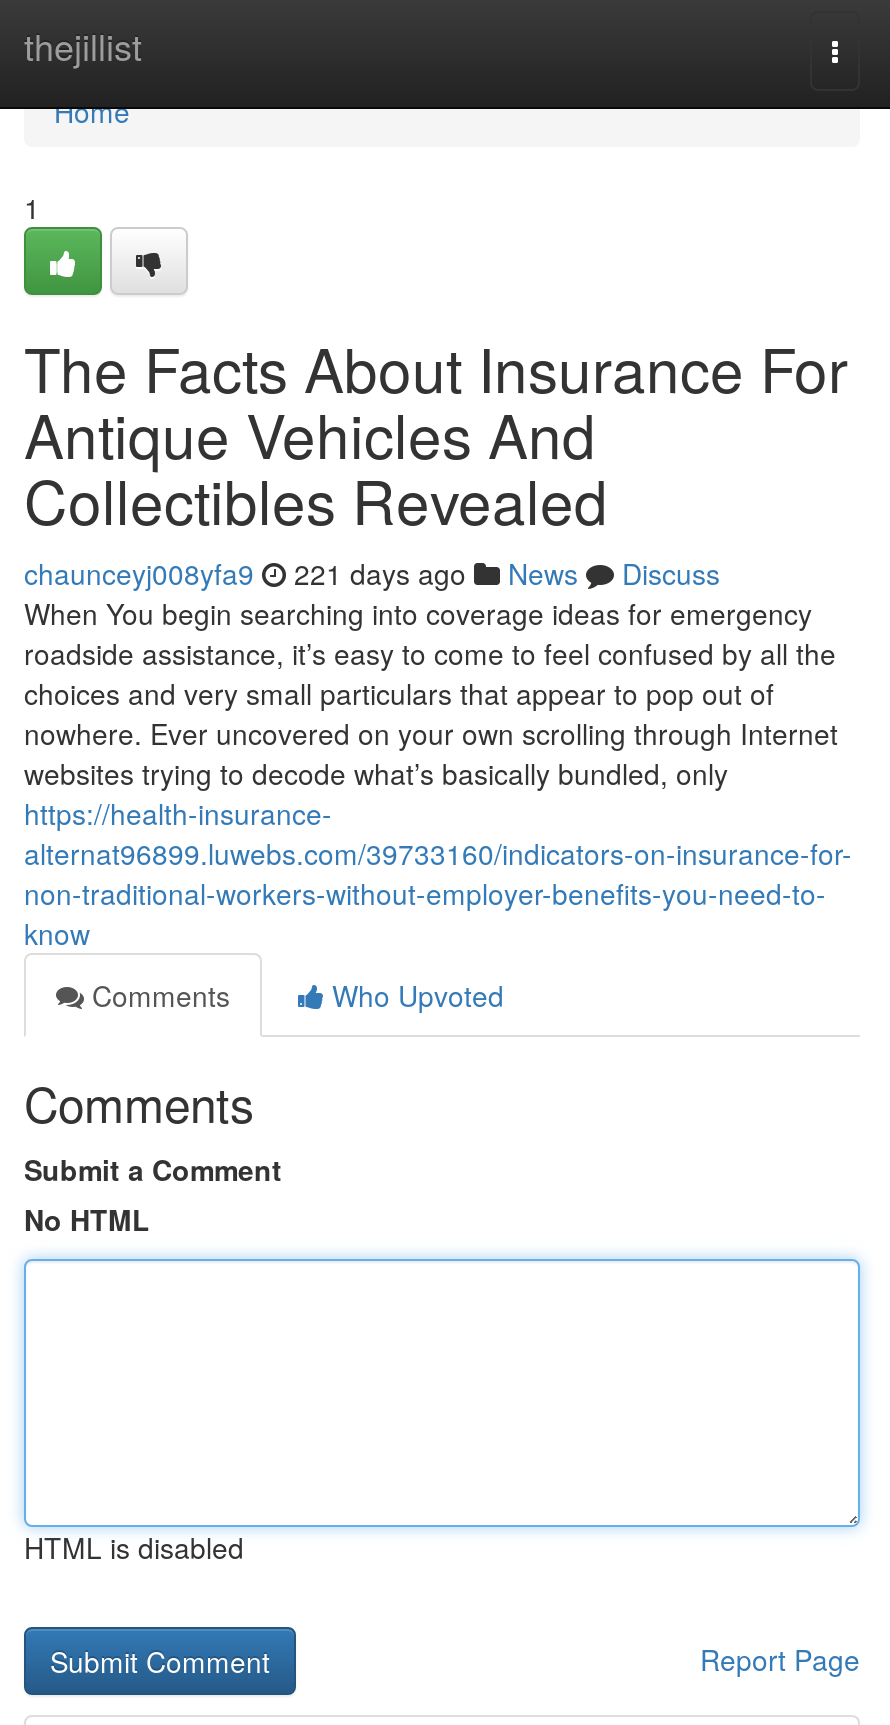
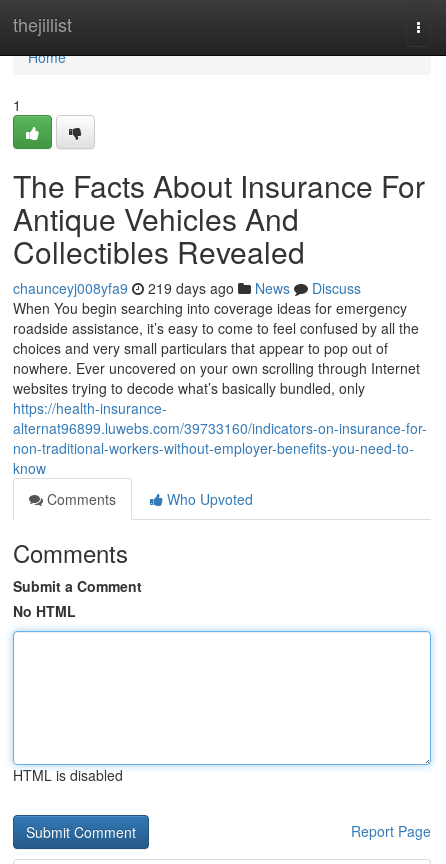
[24,553,720,593] chaunceyj008yfa9 221 days ago News Discuss -> [13,278,361,298] chaunceyj008yfa9 219 days ago News Discuss

